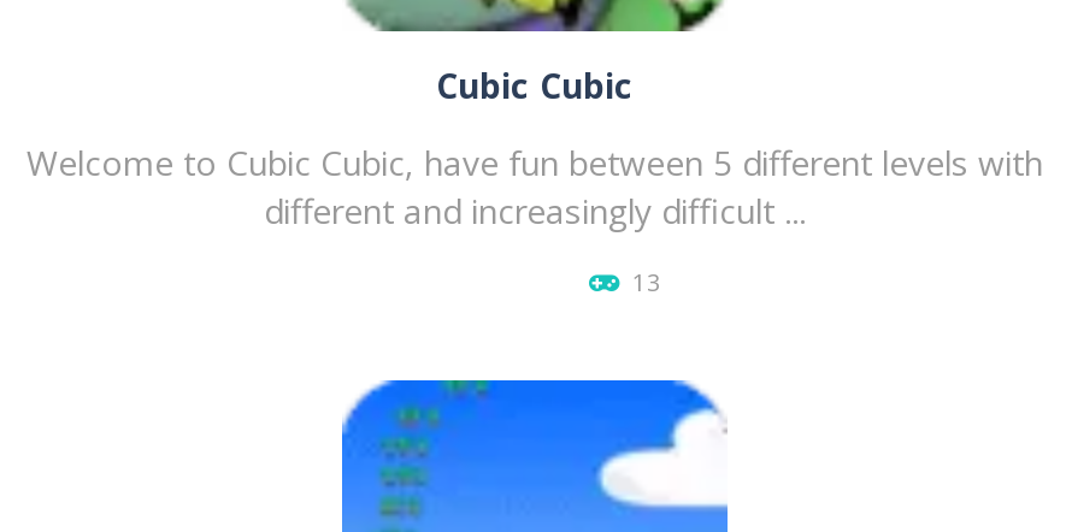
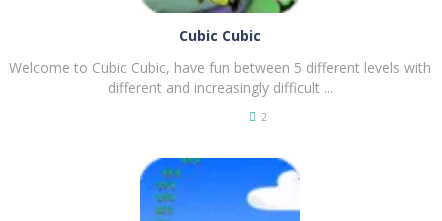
[632,264,661,298] 13 -> [260,110,266,124] 2

